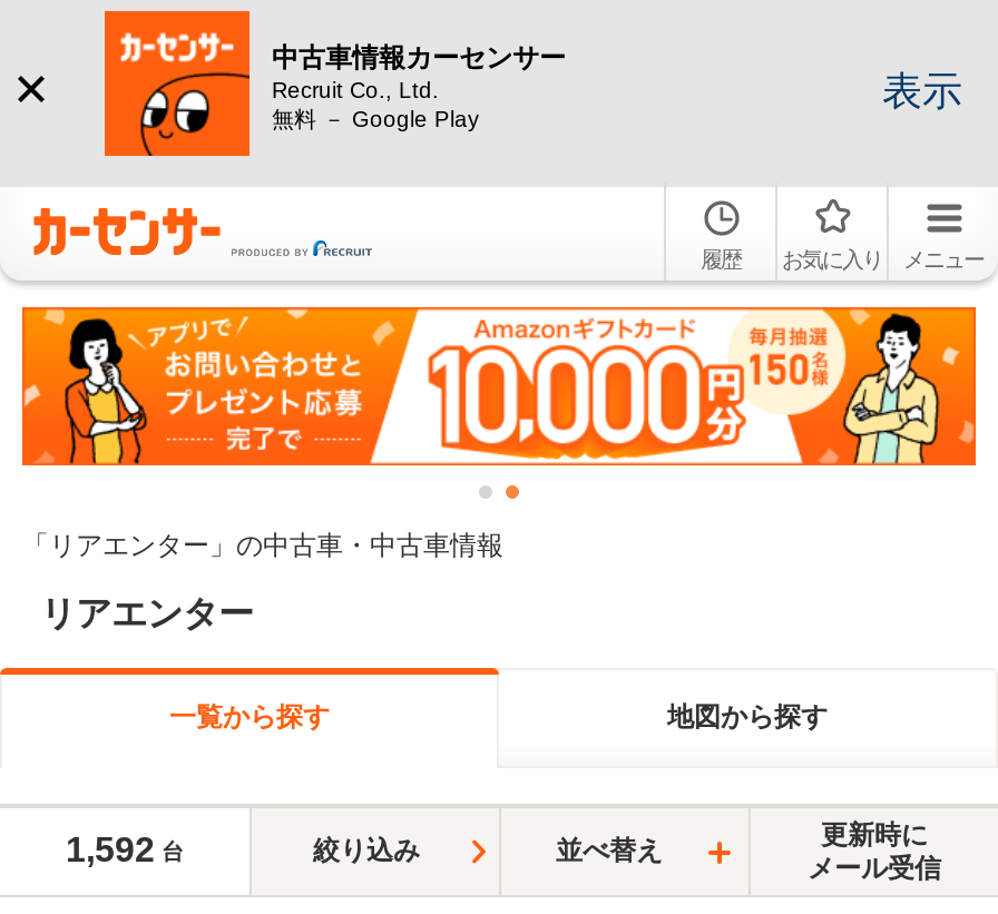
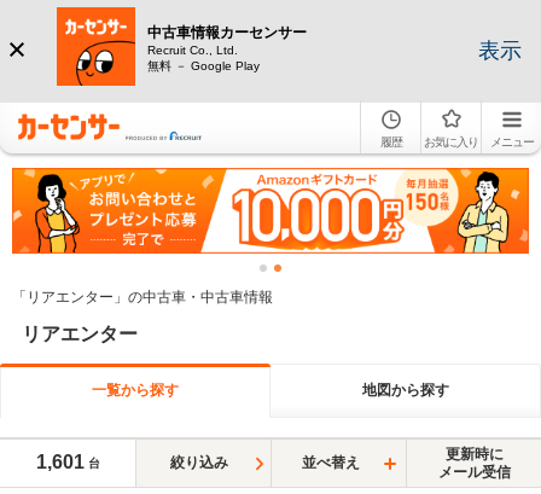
[66,831,184,869] 1,592 台 -> [36,452,100,473] 1,601 台

